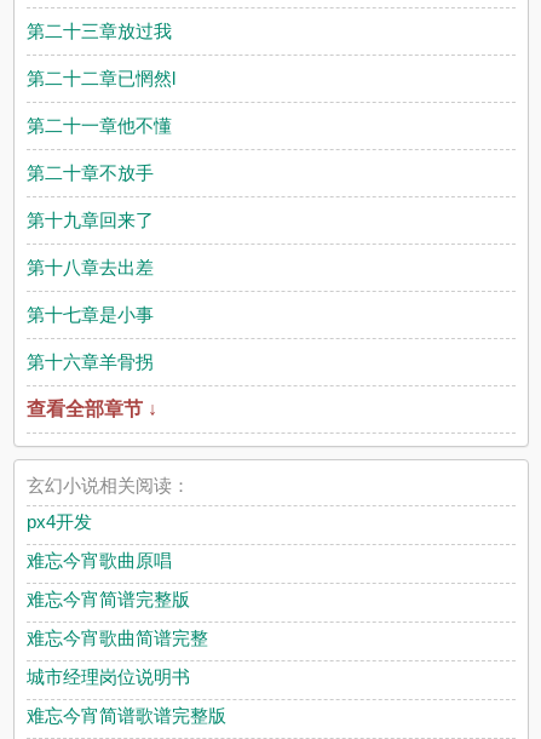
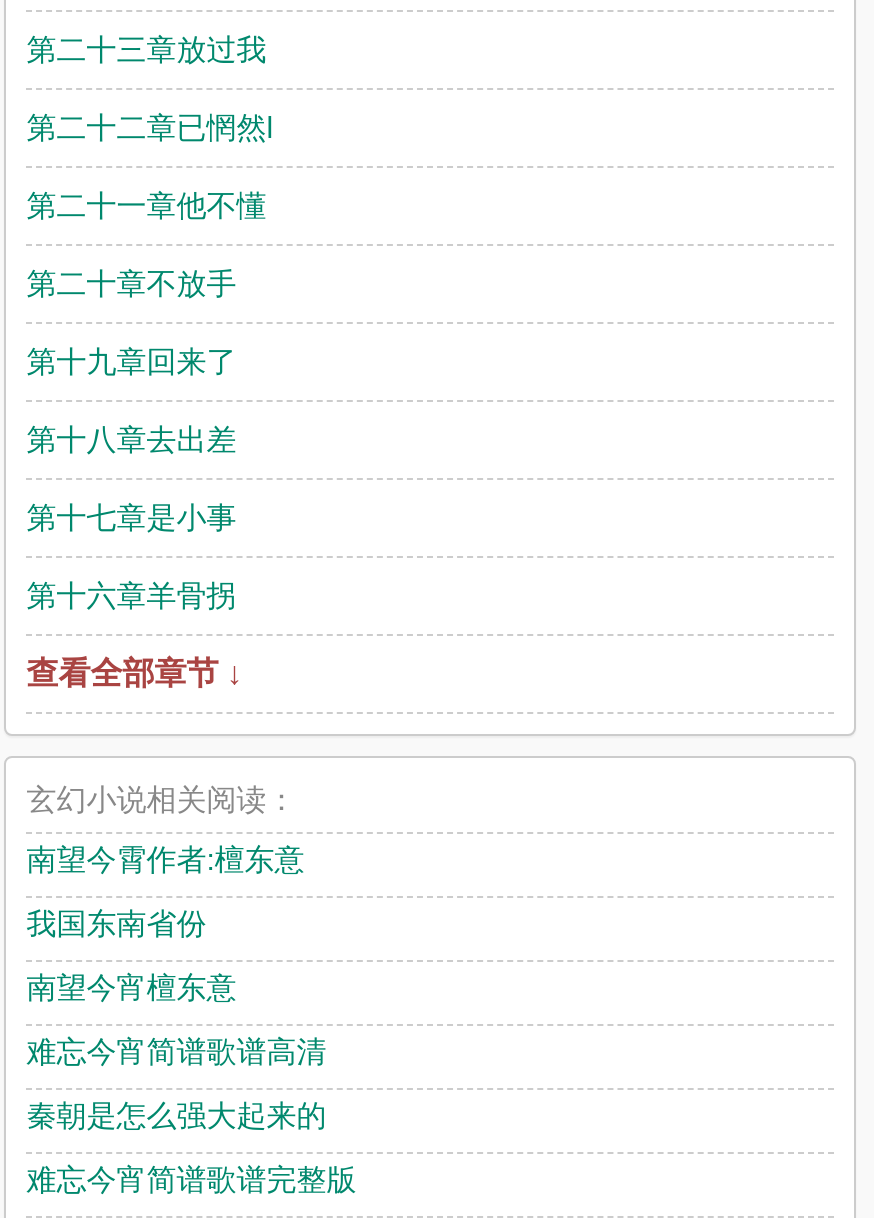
[27,511,92,532] px4开发 -> [26,842,304,876] 南望今霄作者:檀东意
[27,550,172,571] 难忘今宵歌曲原唱 -> [26,906,206,940] 我国东南省份
[27,589,190,609] 难忘今宵简谱完整版 -> [26,970,236,1004] 南望今宵檀东意
[27,628,208,648] 难忘今宵歌曲简谱完整 -> [26,1034,326,1068] 难忘今宵简谱歌谱高清
[27,666,190,687] 城市经理岗位说明书 -> [26,1098,326,1132] 秦朝是怎么强大起来的

